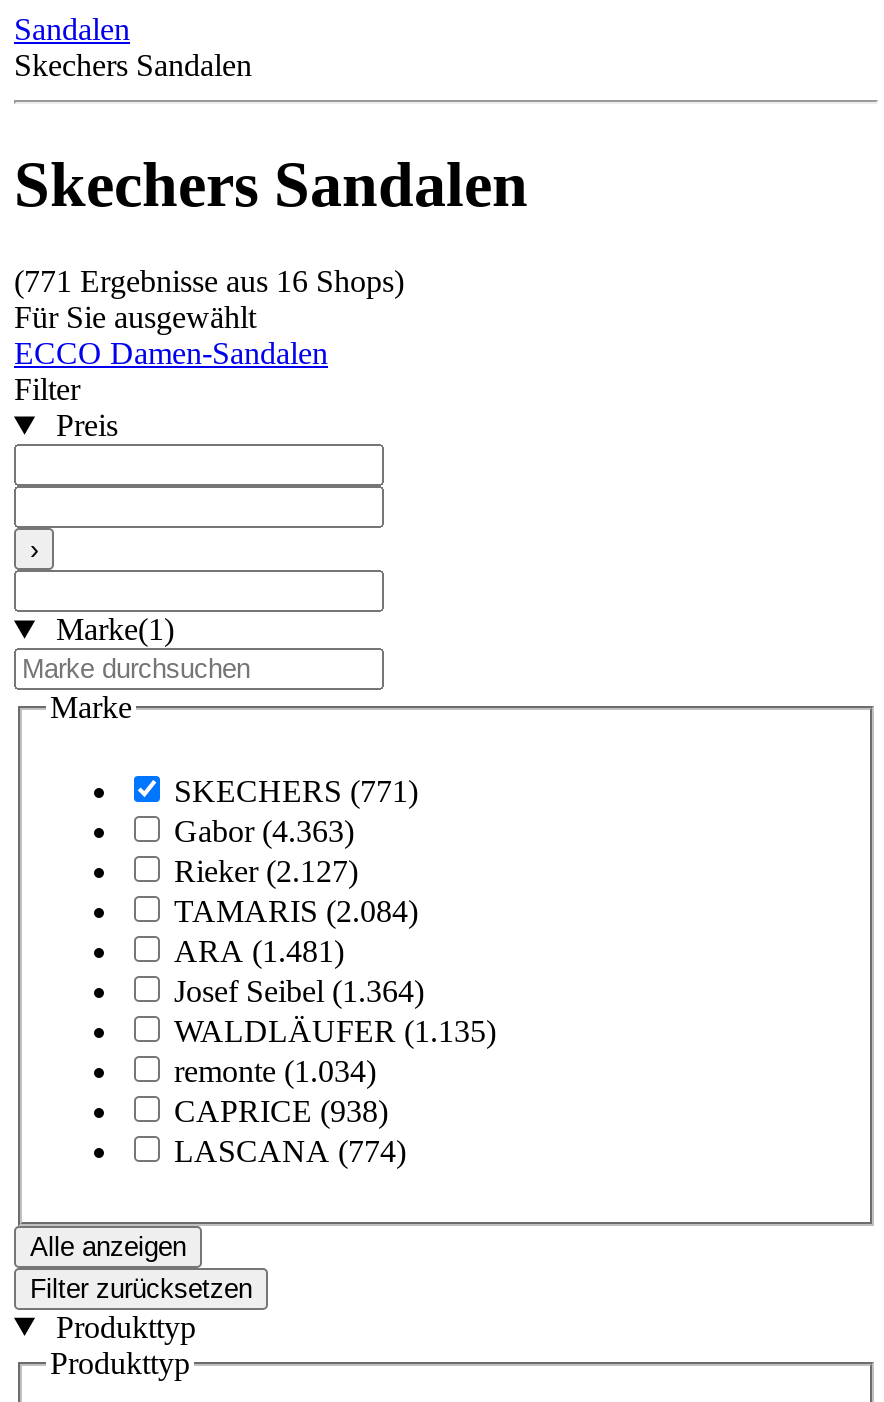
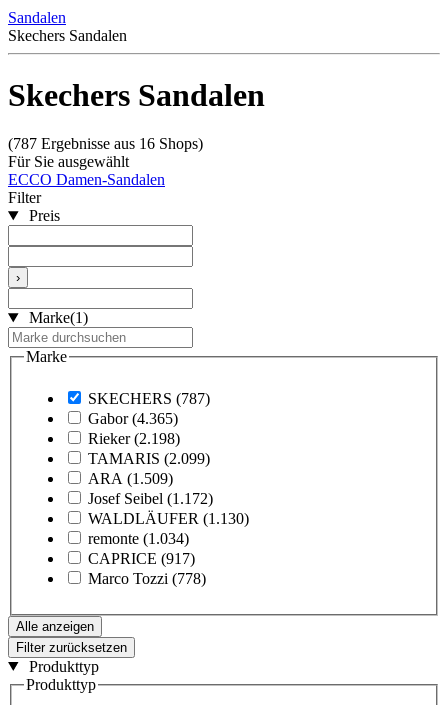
[14,264,404,298] (771 Ergebnisse aus 16 Shops) -> [8,135,203,152] (787 Ergebnisse aus 16 Shops)
[174,773,418,807] SKECHERS (771) -> [88,390,210,407] SKECHERS (787)
[174,813,354,847] Gabor (4.363) -> [88,410,178,427] Gabor (4.365)
[174,853,358,887] Rieker (2.127) -> [88,430,180,447] Rieker (2.198)
[174,893,418,927] TAMARIS (2.084) -> [88,450,210,467] TAMARIS (2.099)
[174,933,344,967] ARA (1.481) -> [88,470,173,487] ARA (1.509)
[174,973,424,1007] Josef Seibel (1.364) -> [88,490,213,507] Josef Seibel (1.172)
[174,1013,496,1047] WALDLÄUFER (1.135) -> [88,510,249,527] WALDLÄUFER (1.130)
[174,1093,406,1167] CAPRICE (938) | LASCANA (774) -> [88,550,206,587] CAPRICE (917) | Marco Tozzi (778)

